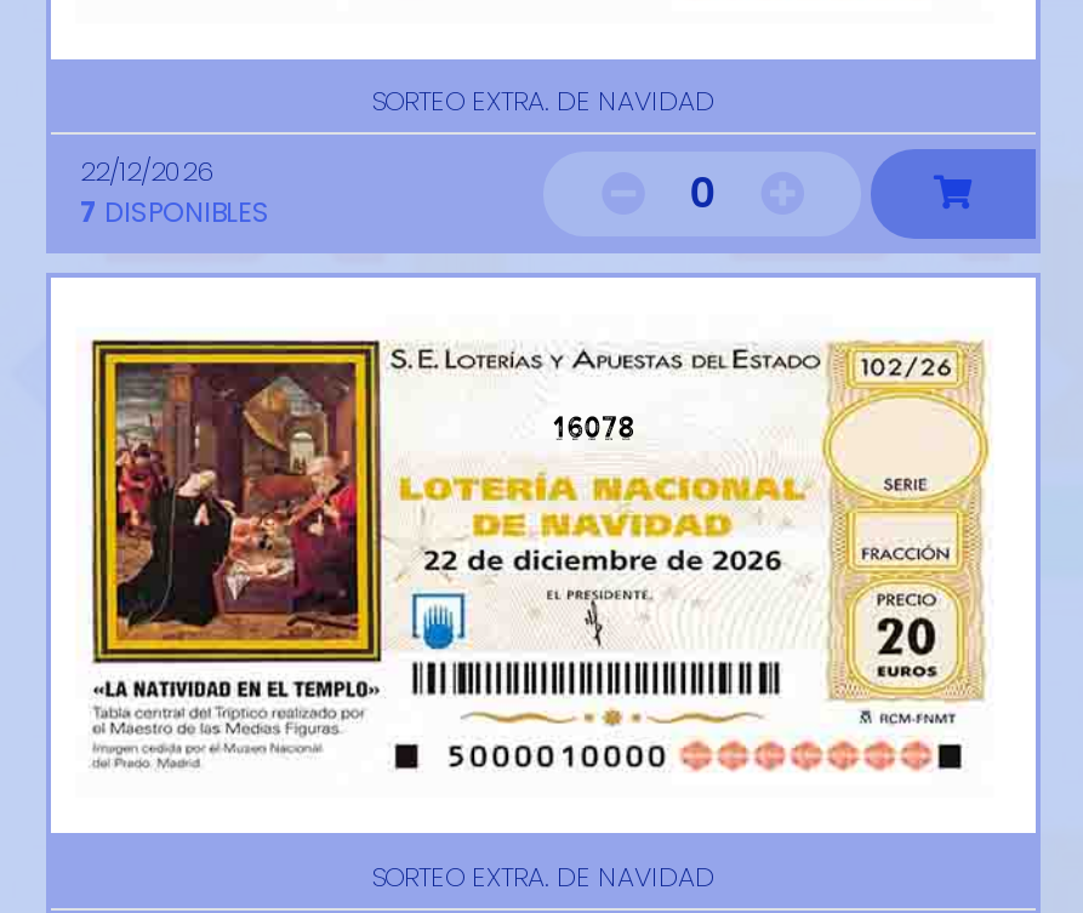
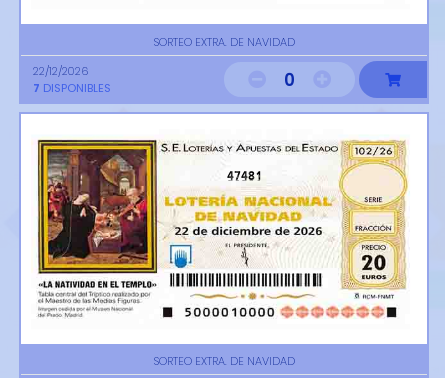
[550,408,635,447] 16078 -> [227,168,262,184] 47481

